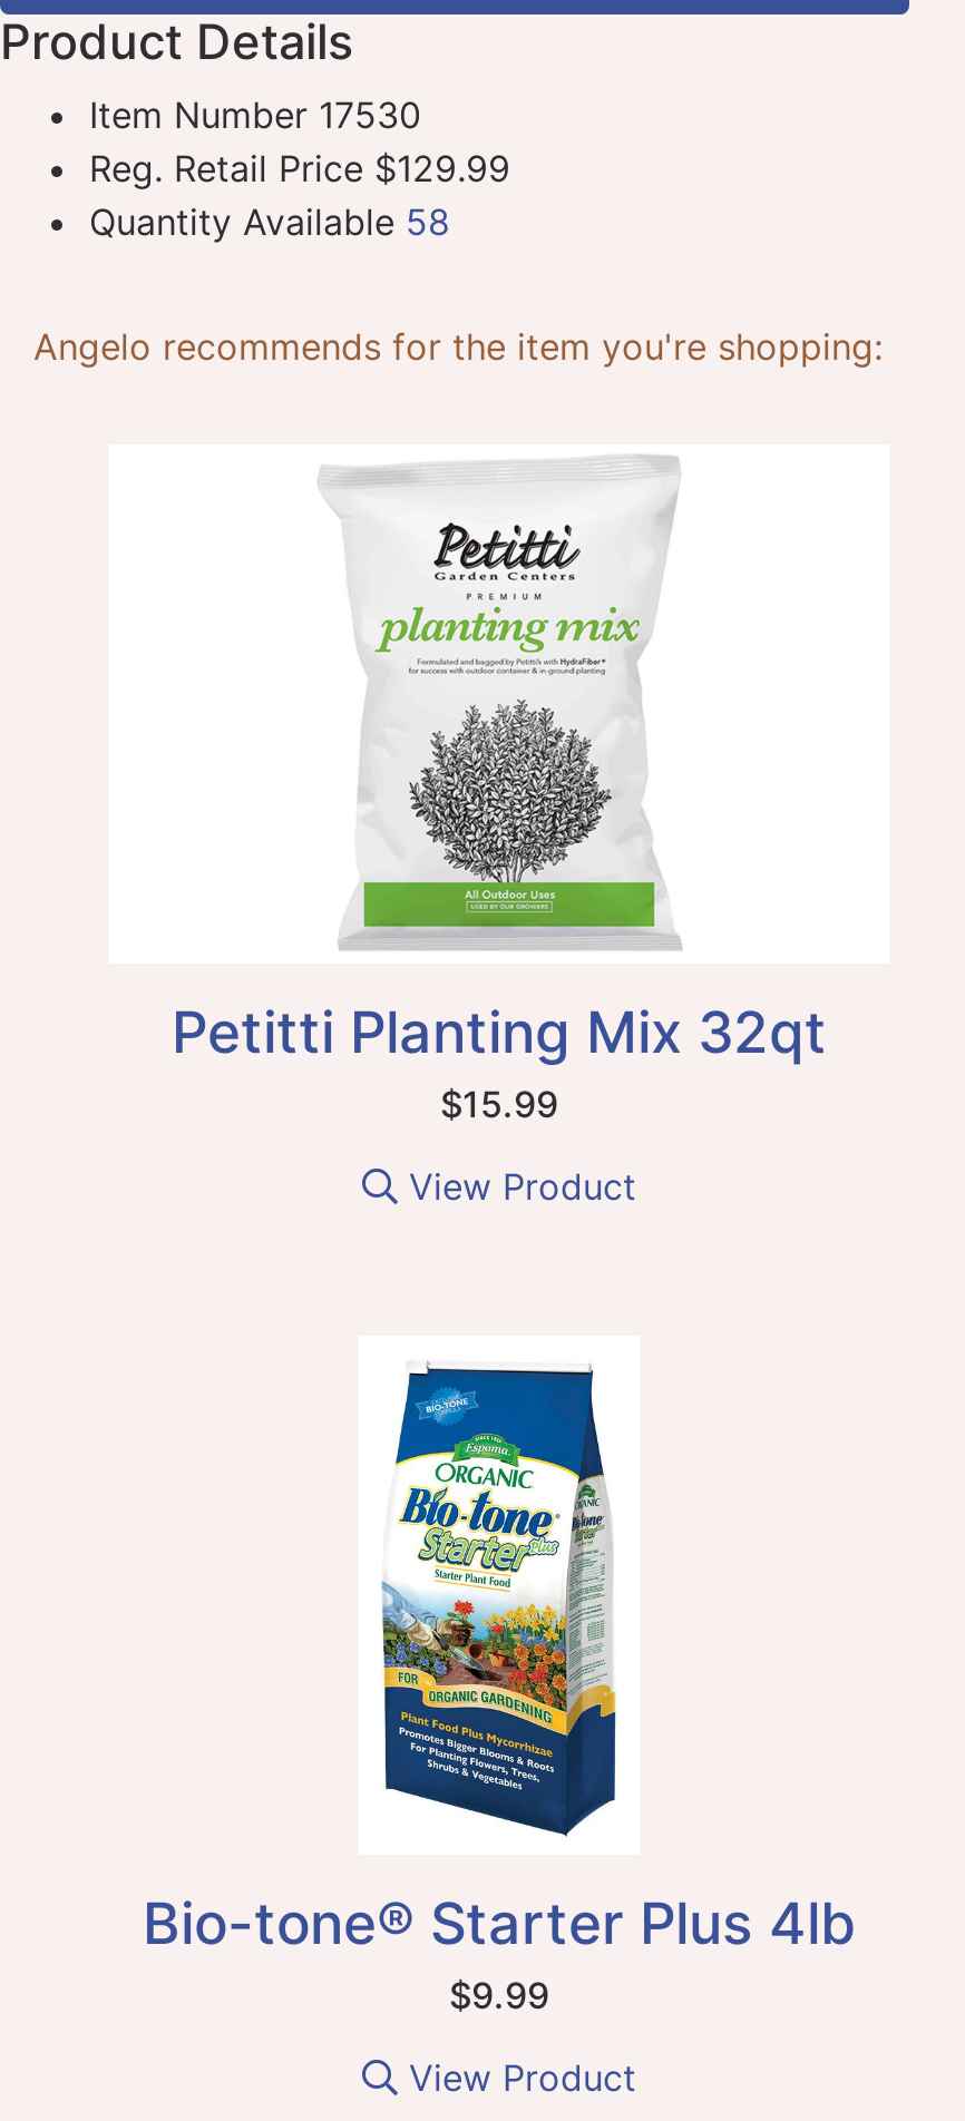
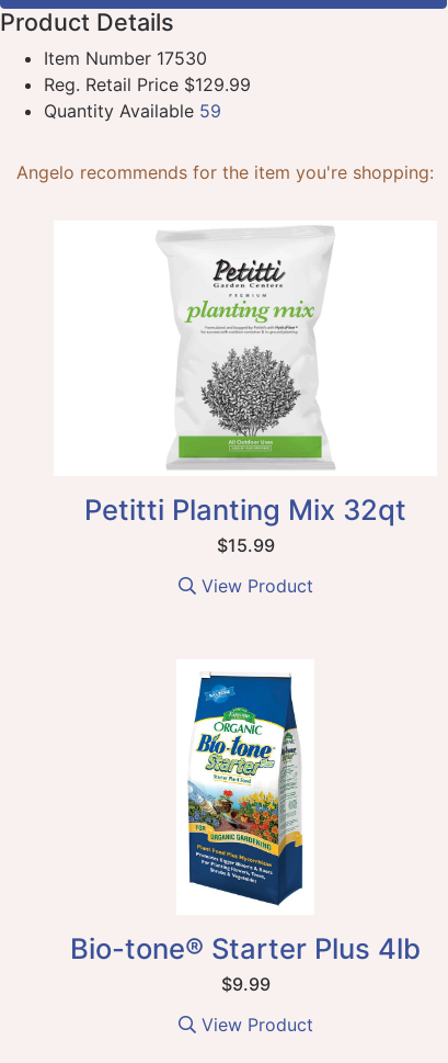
[89,199,450,243] Quantity Available 58 -> [44,99,221,121] Quantity Available 59

